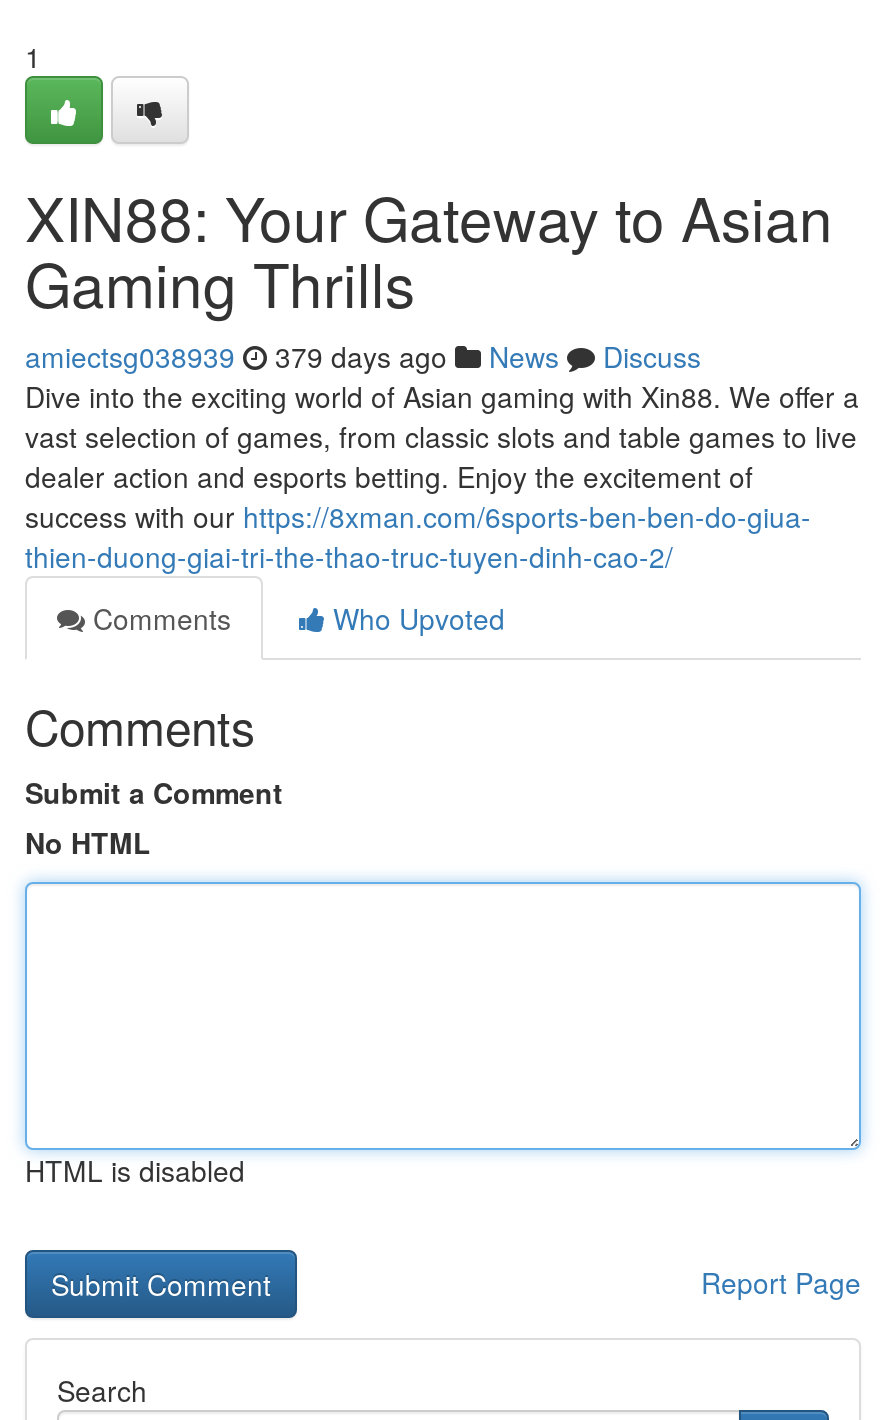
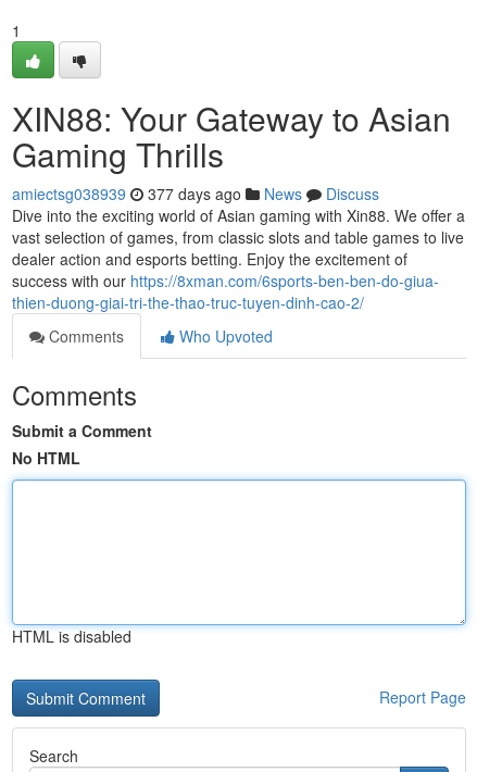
[25,336,701,376] amiectsg038939 379 days ago News Discuss -> [12,183,379,204] amiectsg038939 377 days ago News Discuss

